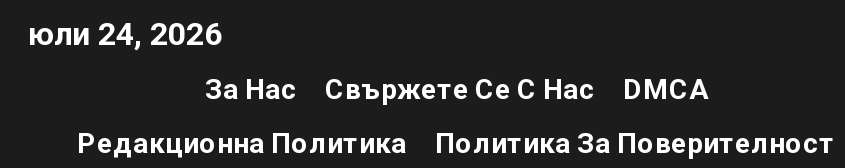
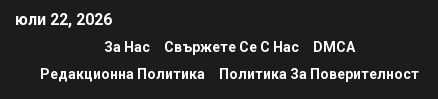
[28,16,222,54] юли 24, 2026 -> [15,10,112,29] юли 22, 2026

